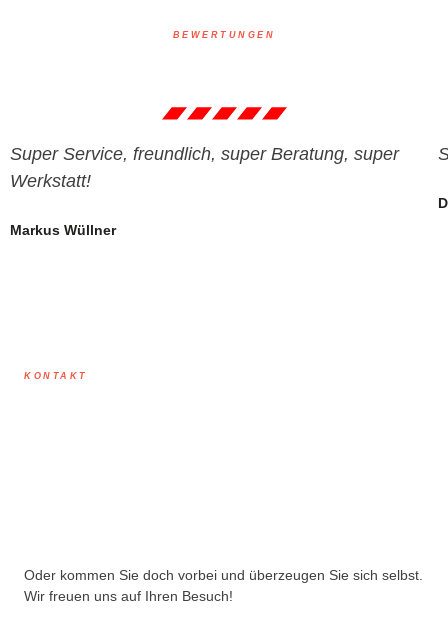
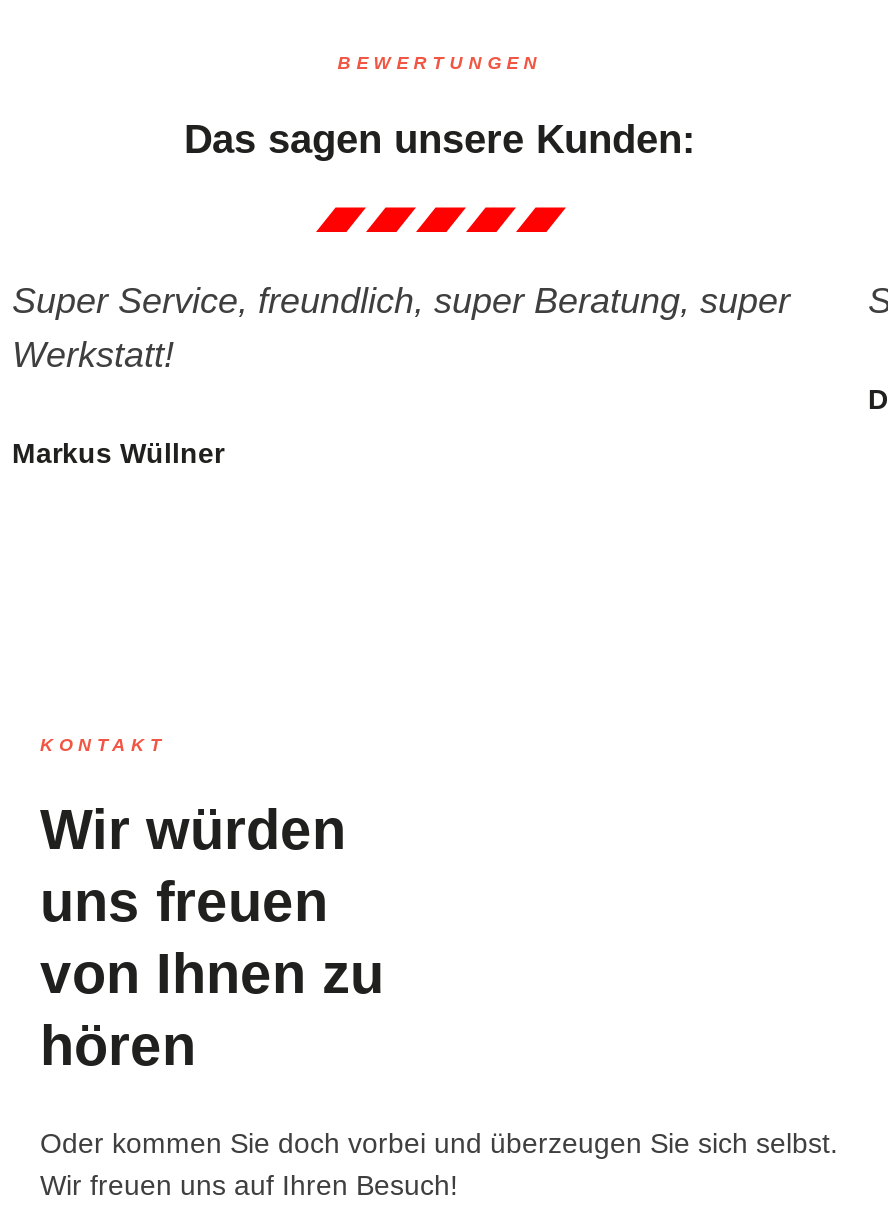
none -> [184,116,696,160] Das sagen unsere Kunden:
none -> [40,798,384,1076] Wir würden | uns freuen | von Ihnen zu | hören

